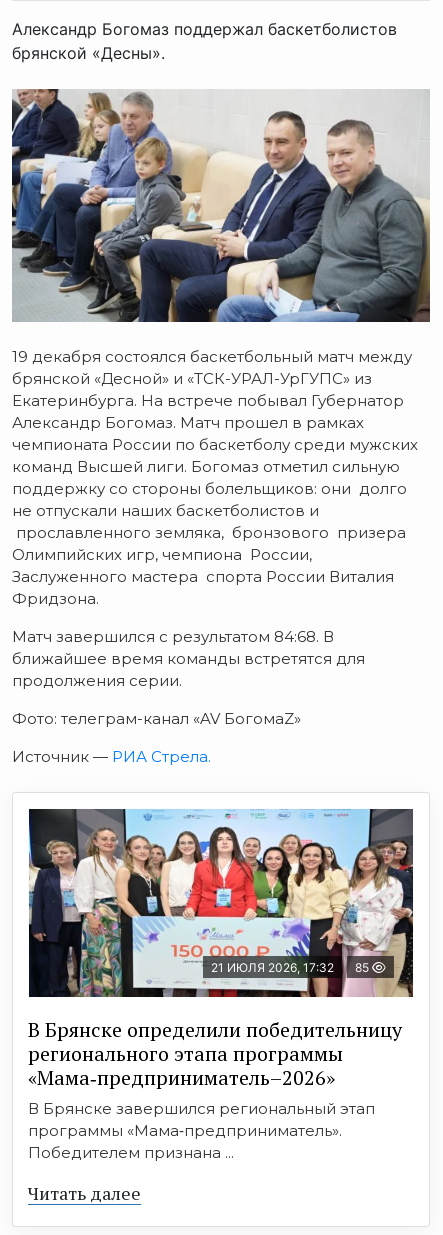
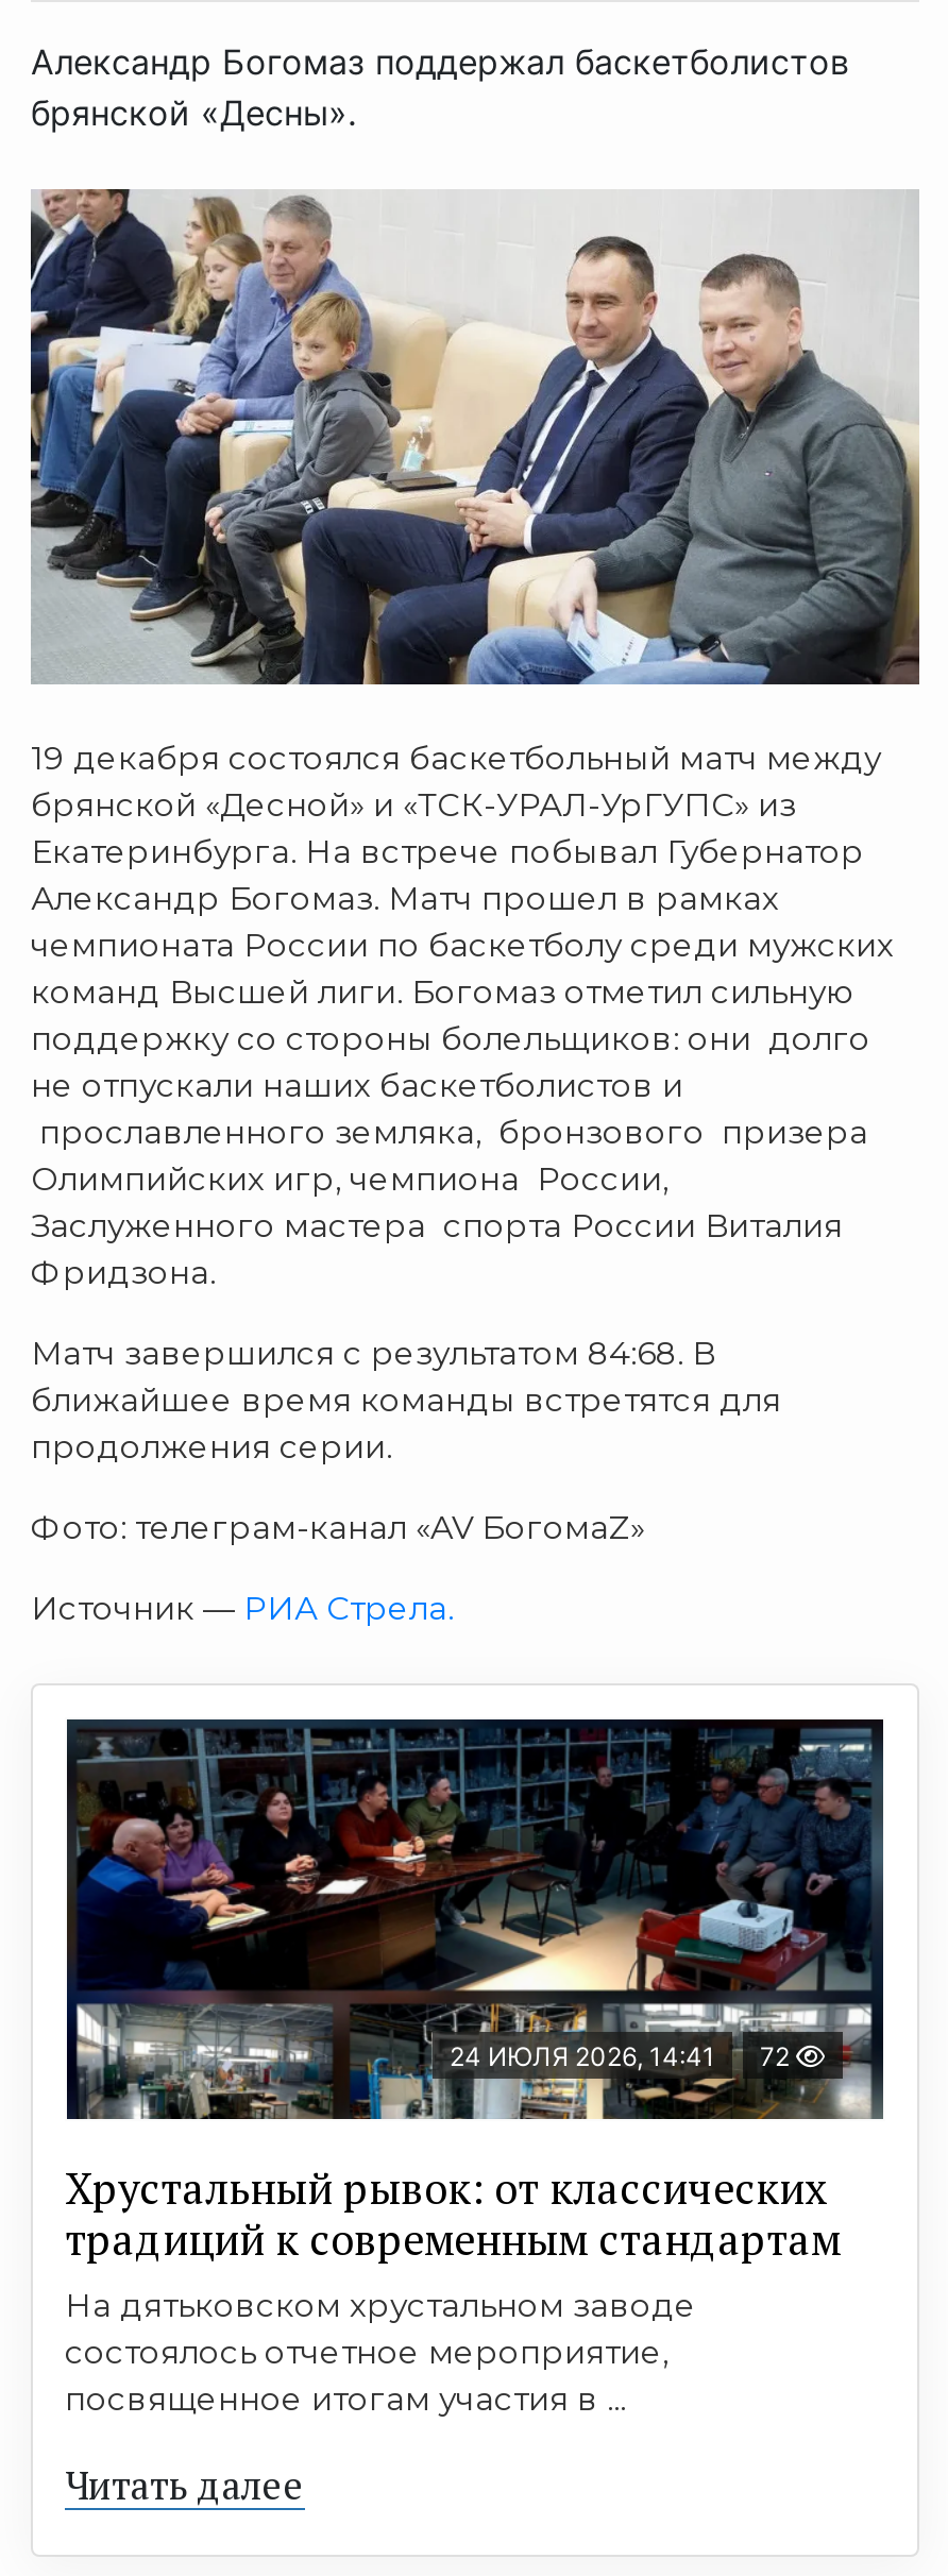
[28,808,414,998] [image] | 21 ИЮЛЯ 2026, 17:32 | 85 -> [65,1717,883,2091] [image] | 24 ИЮЛЯ 2026, 14:41 | 72
[28,1016,402,1162] В Брянске определили победительницу | регионального этапа программы | «Мама‑предприниматель–2026» | В Брянске завершился региональный этап | программы «Мама‑предприниматель». | Победителем признана ... -> [65,2159,841,2418] Хрустальный рывок: от классических | традиций к современным стандартам | На дятьковском хрустальном заводе | состоялось отчетное мероприятие, | посвященное итогам участия в ...

